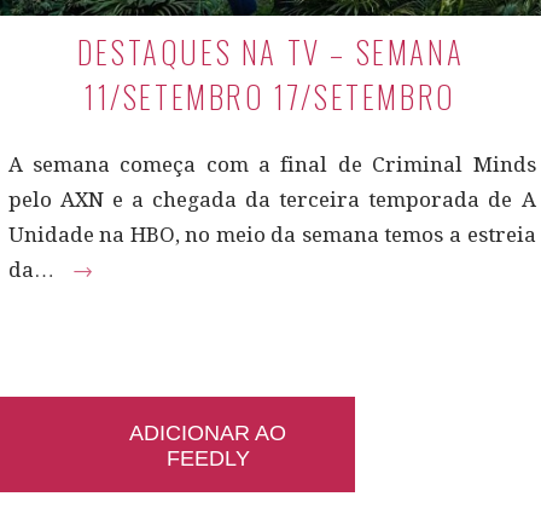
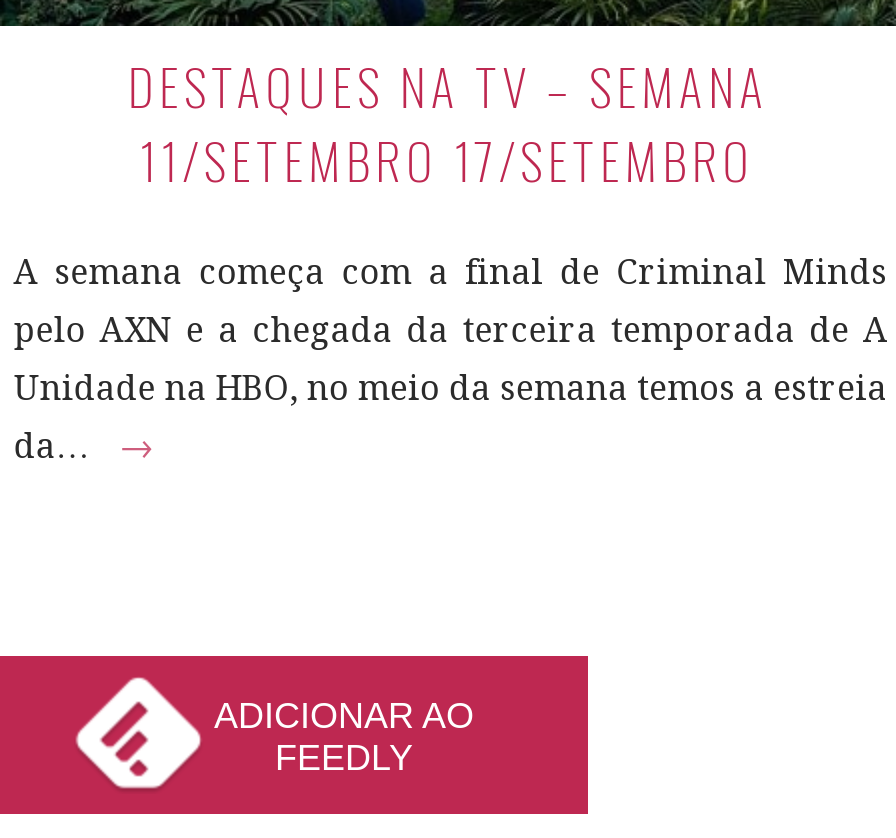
none -> [74,676,202,790] [image]

